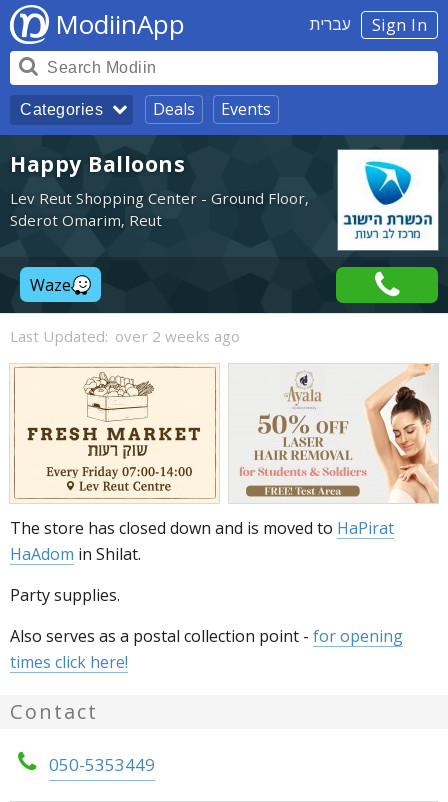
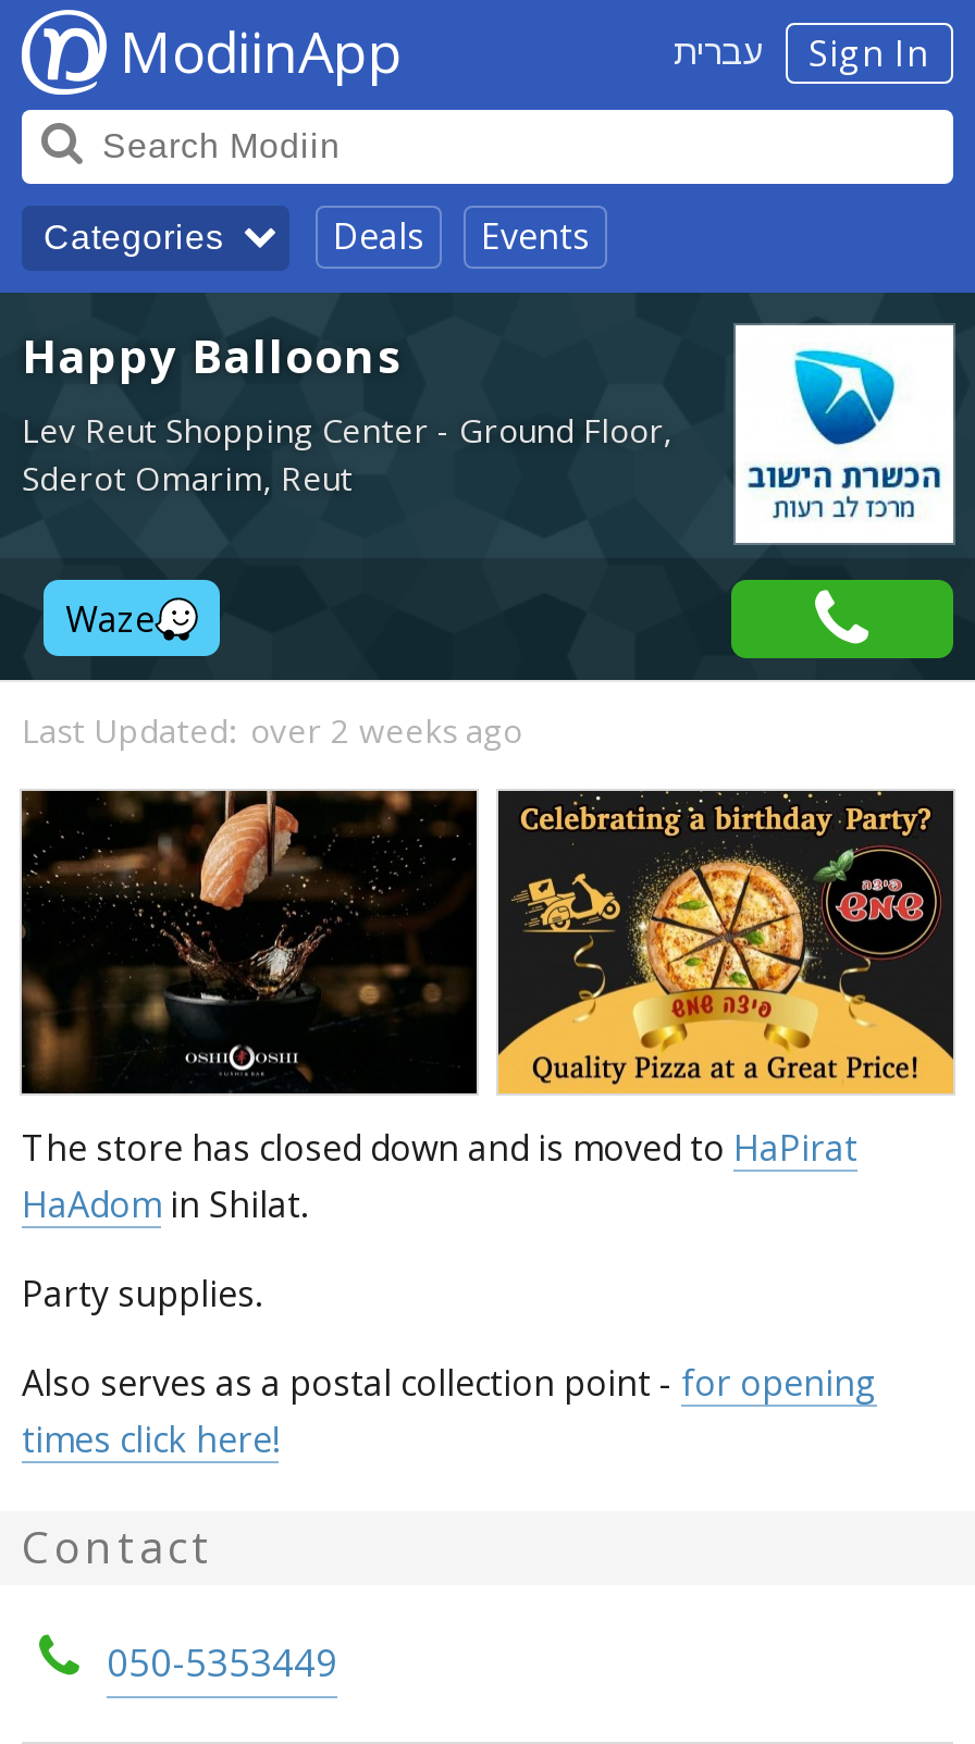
[10,364,219,503] [image] -> [20,789,479,1096] [image]
[229,363,438,503] [image] -> [496,789,955,1096] [image]

